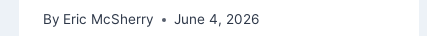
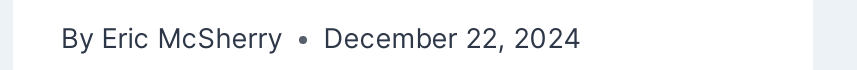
[43,11,259,27] By Eric McSherry June 4, 2026 -> [61,22,581,54] By Eric McSherry December 22, 2024

